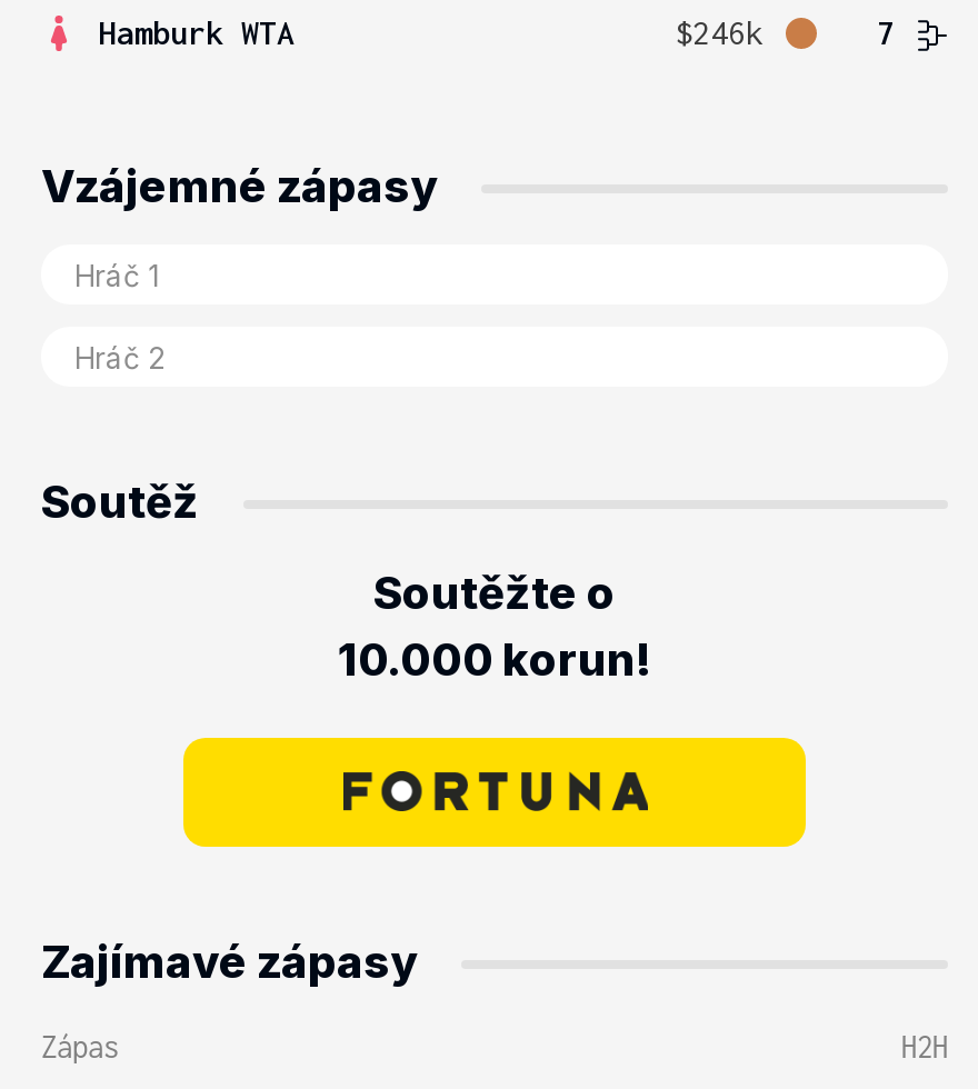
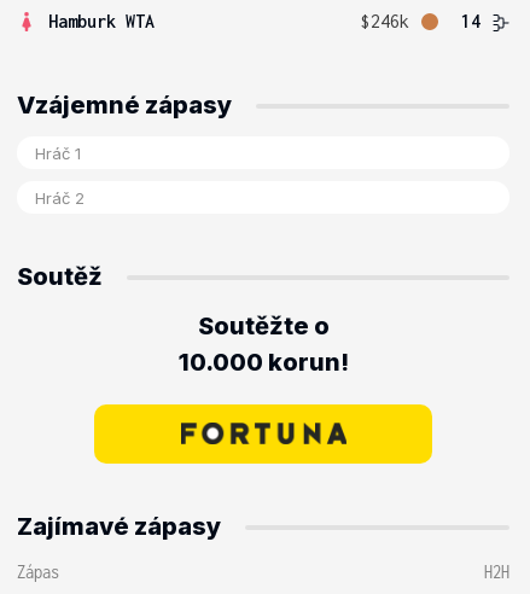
[877,13,895,51] 7 -> [461,11,481,31] 14

